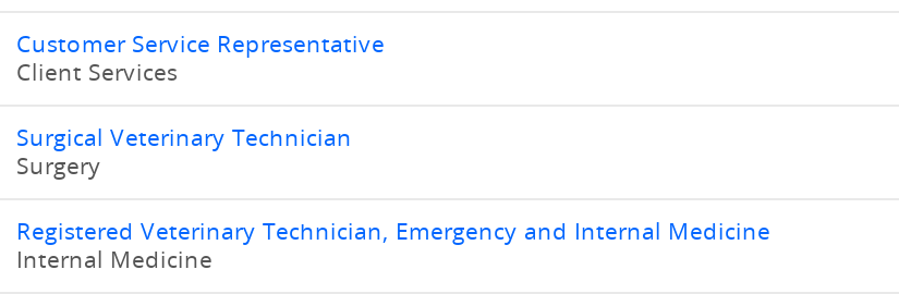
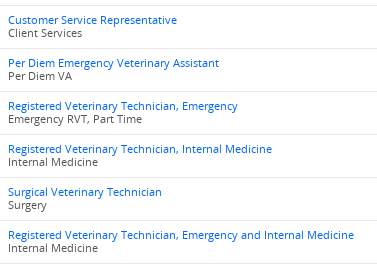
none -> [8,56,272,169] Per Diem Emergency Veterinary Assistant | Per Diem VA | Registered Veterinary Technician, Emergency | Emergency RVT, Part Time | Registered Veterinary Technician, Internal Medicine | Internal Medicine

